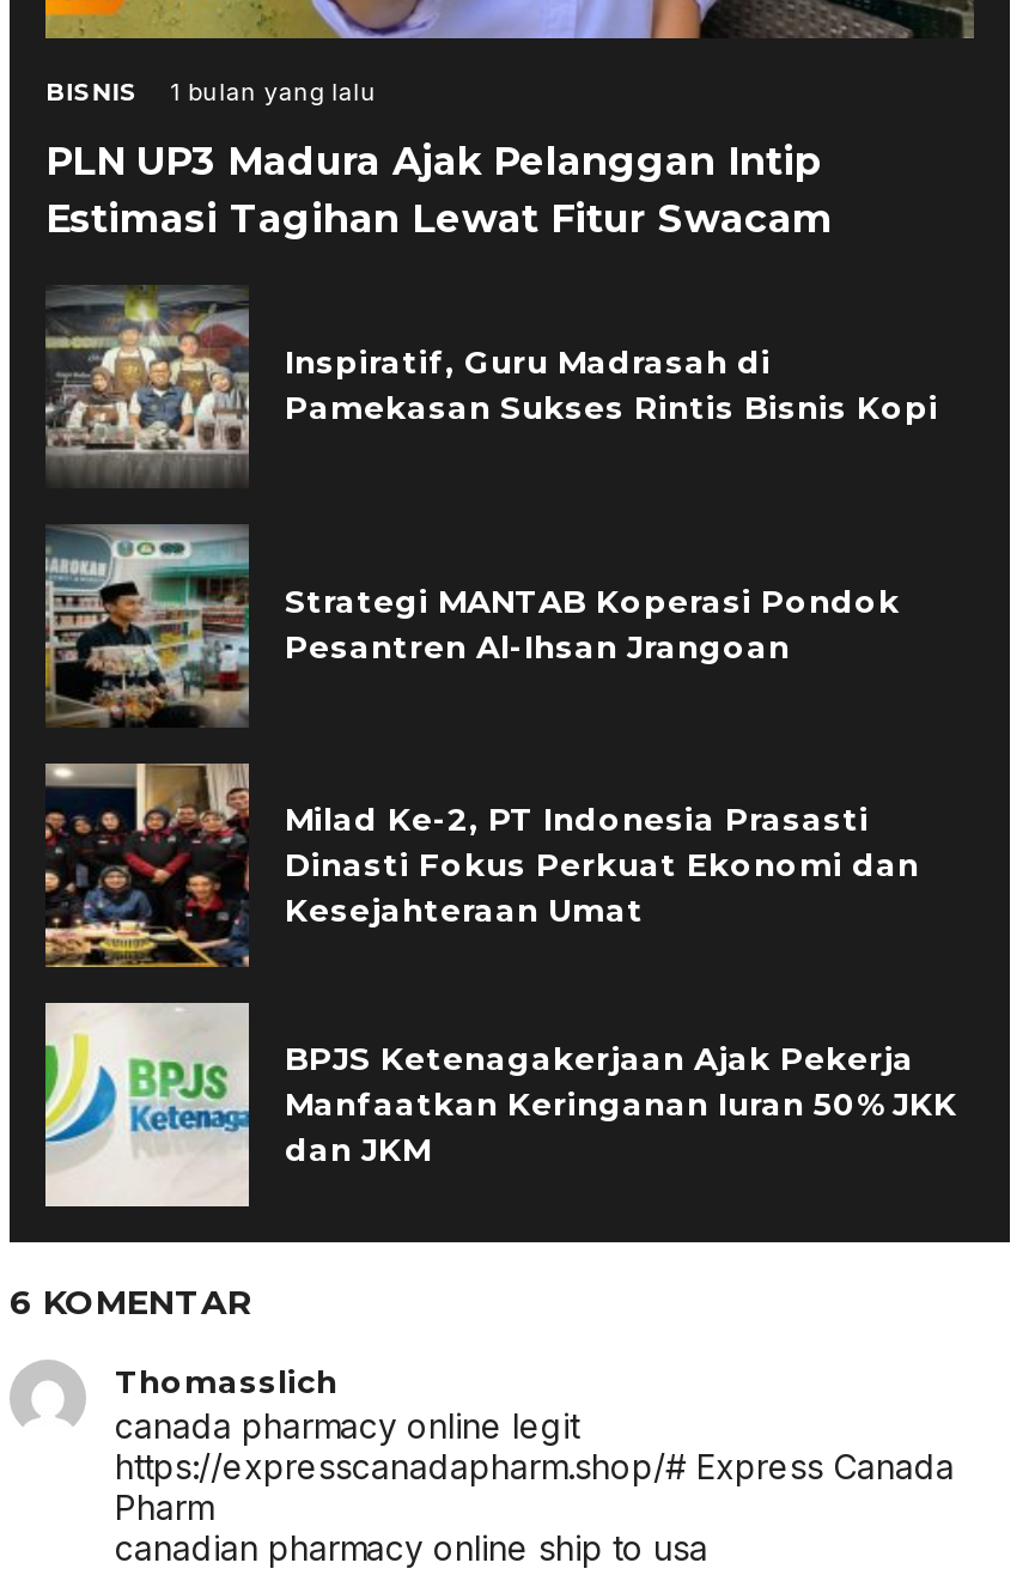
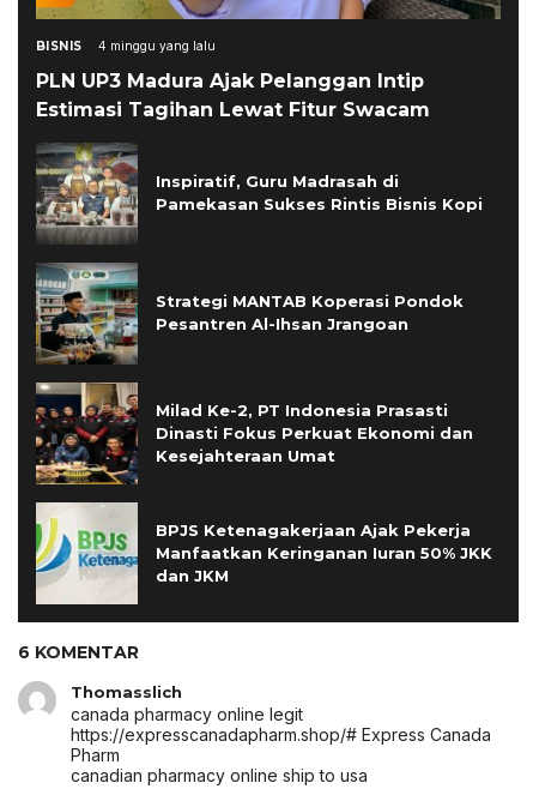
[171,77,377,105] 1 bulan yang lalu -> [99,38,216,53] 4 minggu yang lalu

